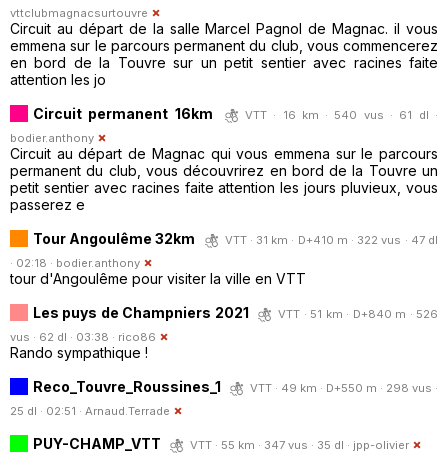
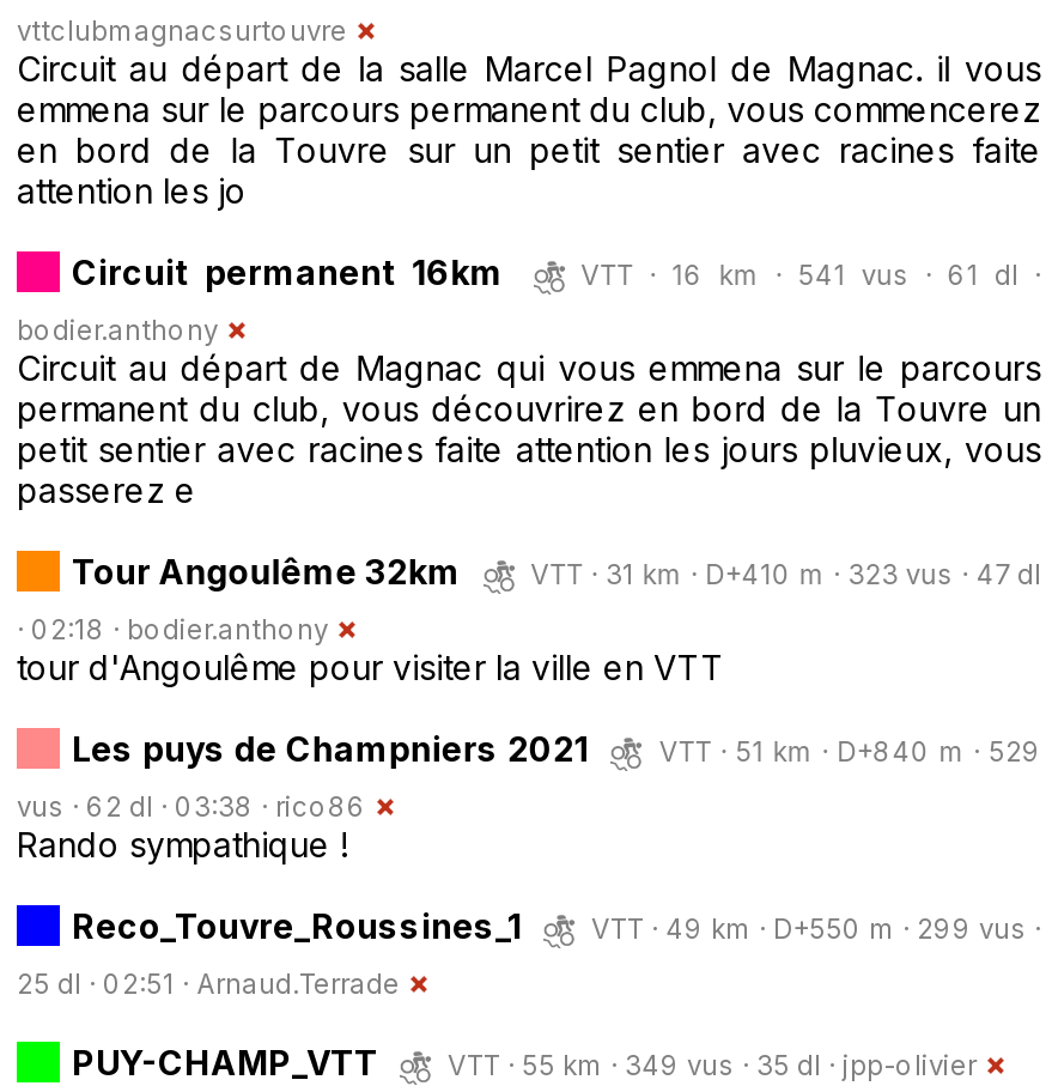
[245,107,438,121] VTT · 16 km · 540 vus · 61 dl · -> [581,257,1041,291] VTT · 16 km · 541 vus · 61 dl ·
[225,232,438,246] VTT · 31 km · D+410 m · 322 vus · 47 dl -> [530,557,1041,590] VTT · 31 km · D+410 m · 323 vus · 47 dl
[278,306,438,320] VTT · 51 km · D+840 m · 526 -> [659,734,1041,768] VTT · 51 km · D+840 m · 529
[250,380,438,394] VTT · 49 km · D+550 m · 298 vus · -> [591,911,1041,945] VTT · 49 km · D+550 m · 299 vus ·
[190,437,409,451] VTT · 55 km · 347 vus · 35 dl · jpp-olivier -> [448,1048,977,1081] VTT · 55 km · 349 vus · 35 dl · jpp-olivier

